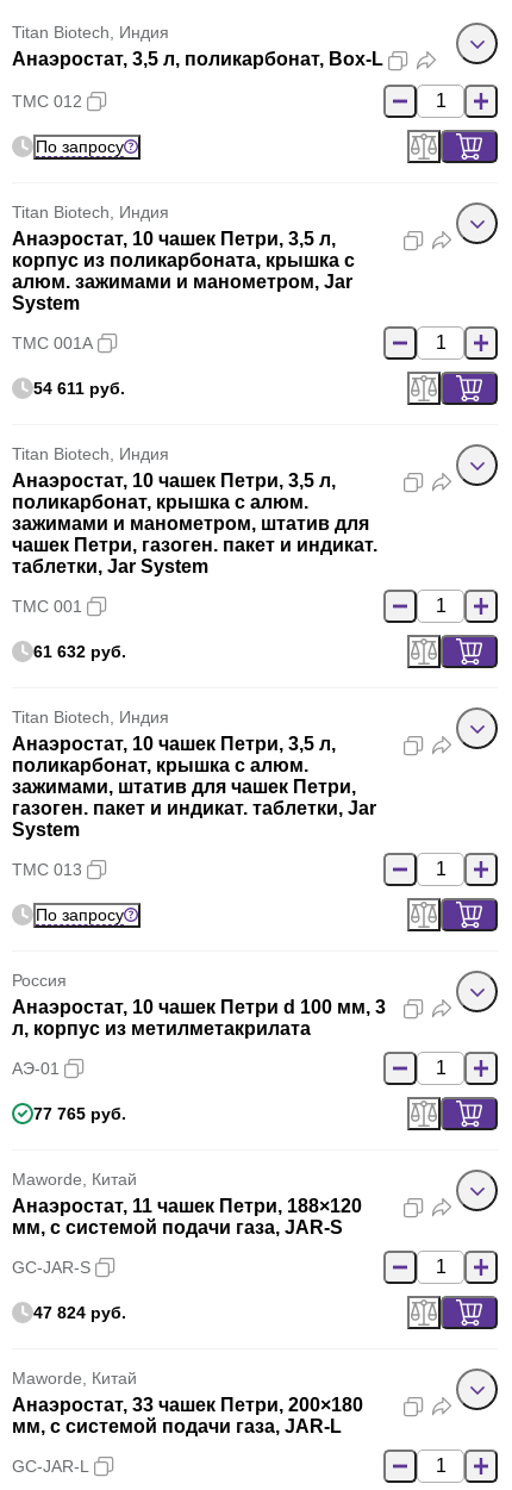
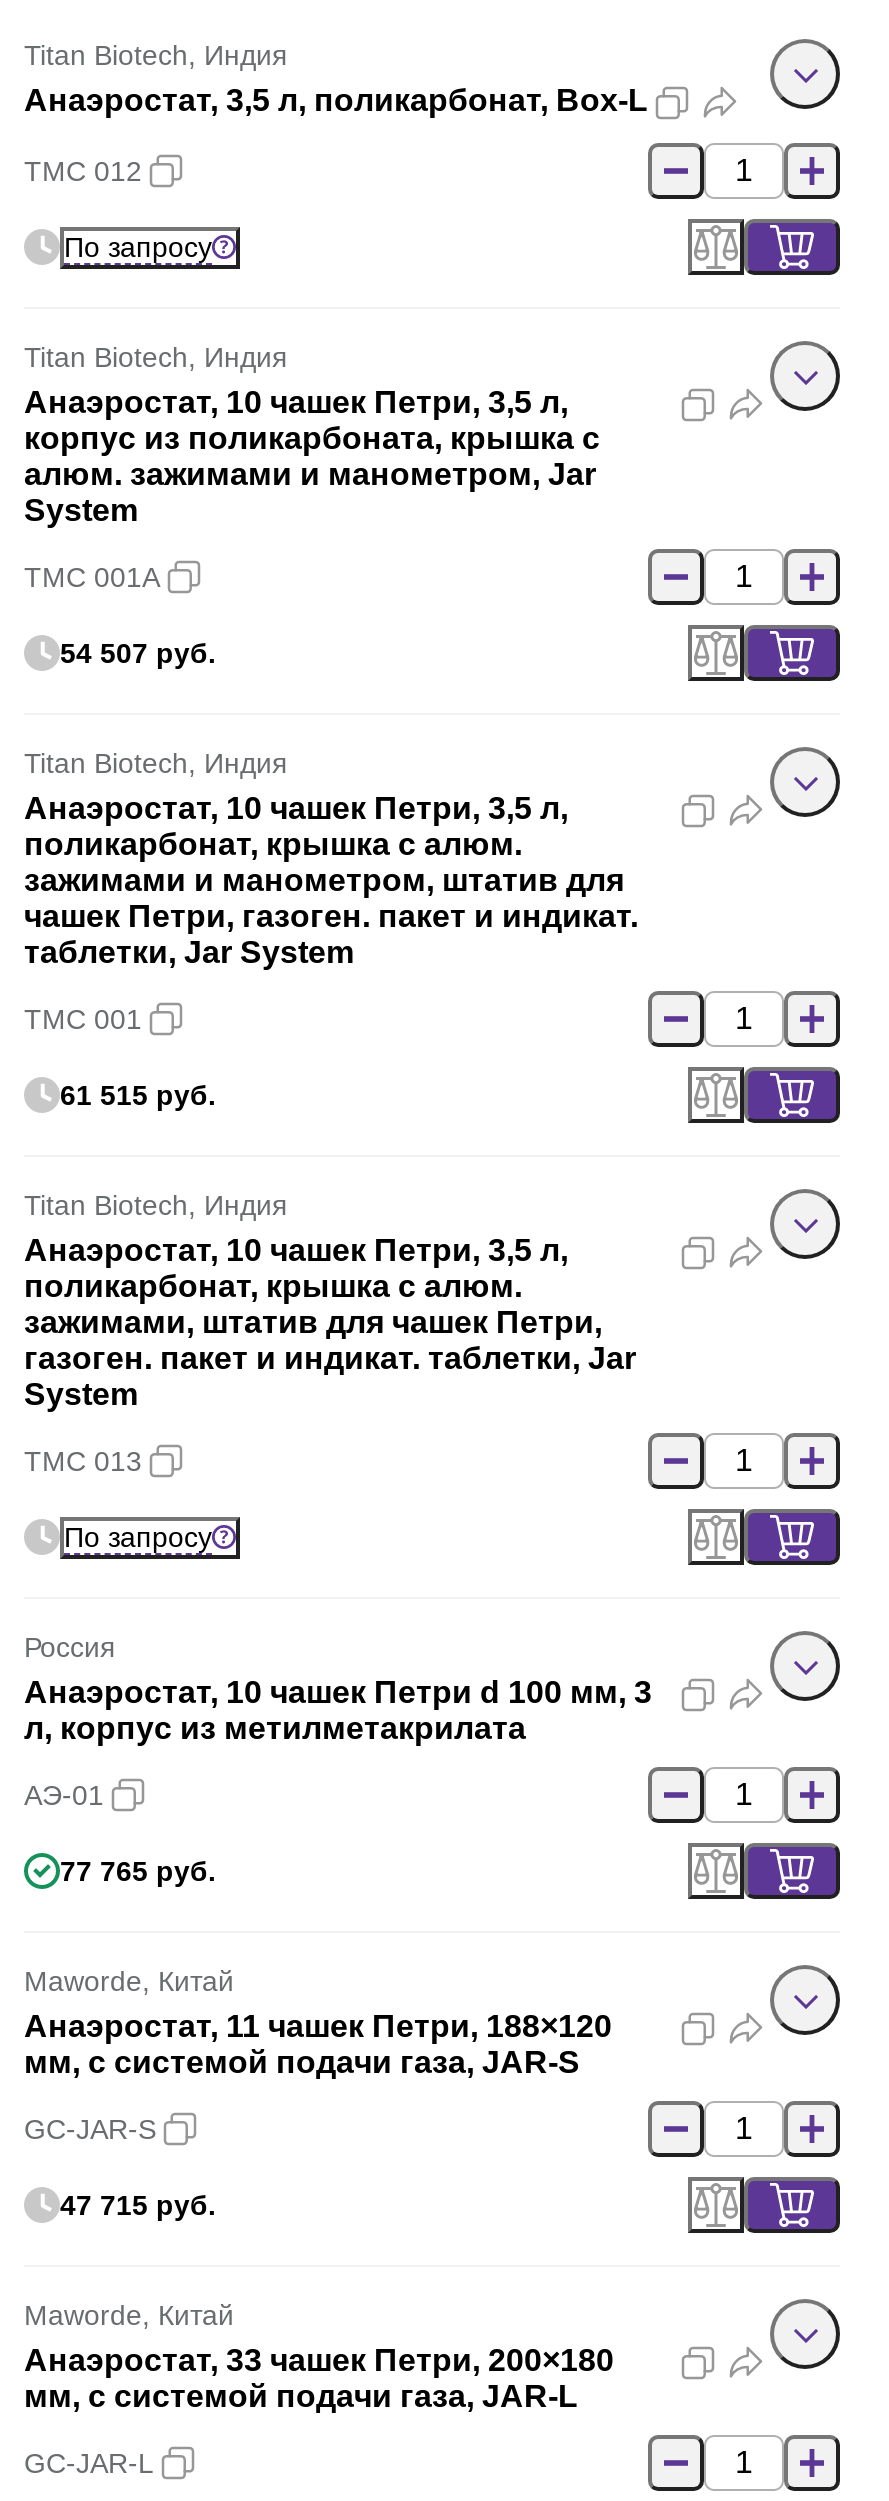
[33,379,125,398] 54 611 руб. -> [60,637,216,669] 54 507 руб.
[33,642,126,661] 61 632 руб. -> [60,1079,216,1111] 61 515 руб.
[33,1303,126,1322] 47 824 руб. -> [60,2189,216,2221] 47 715 руб.

